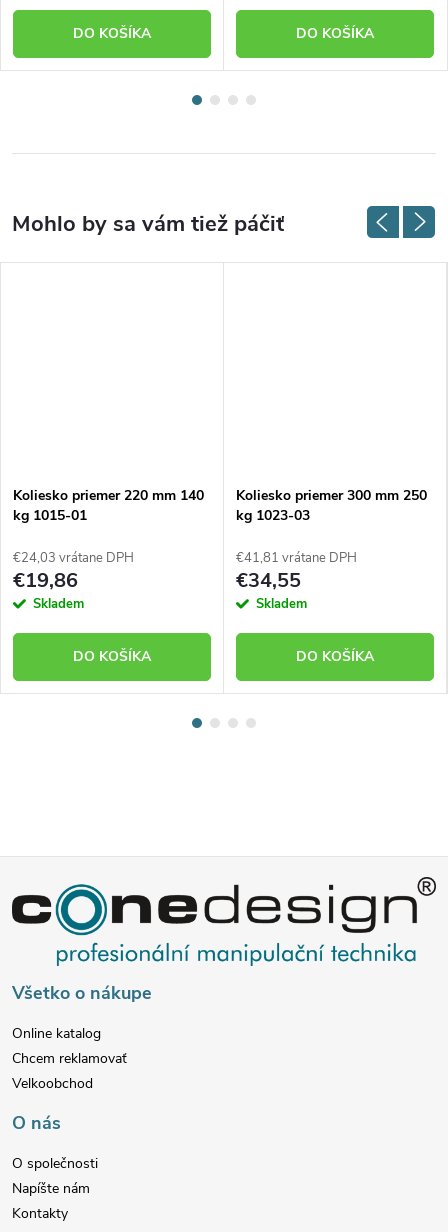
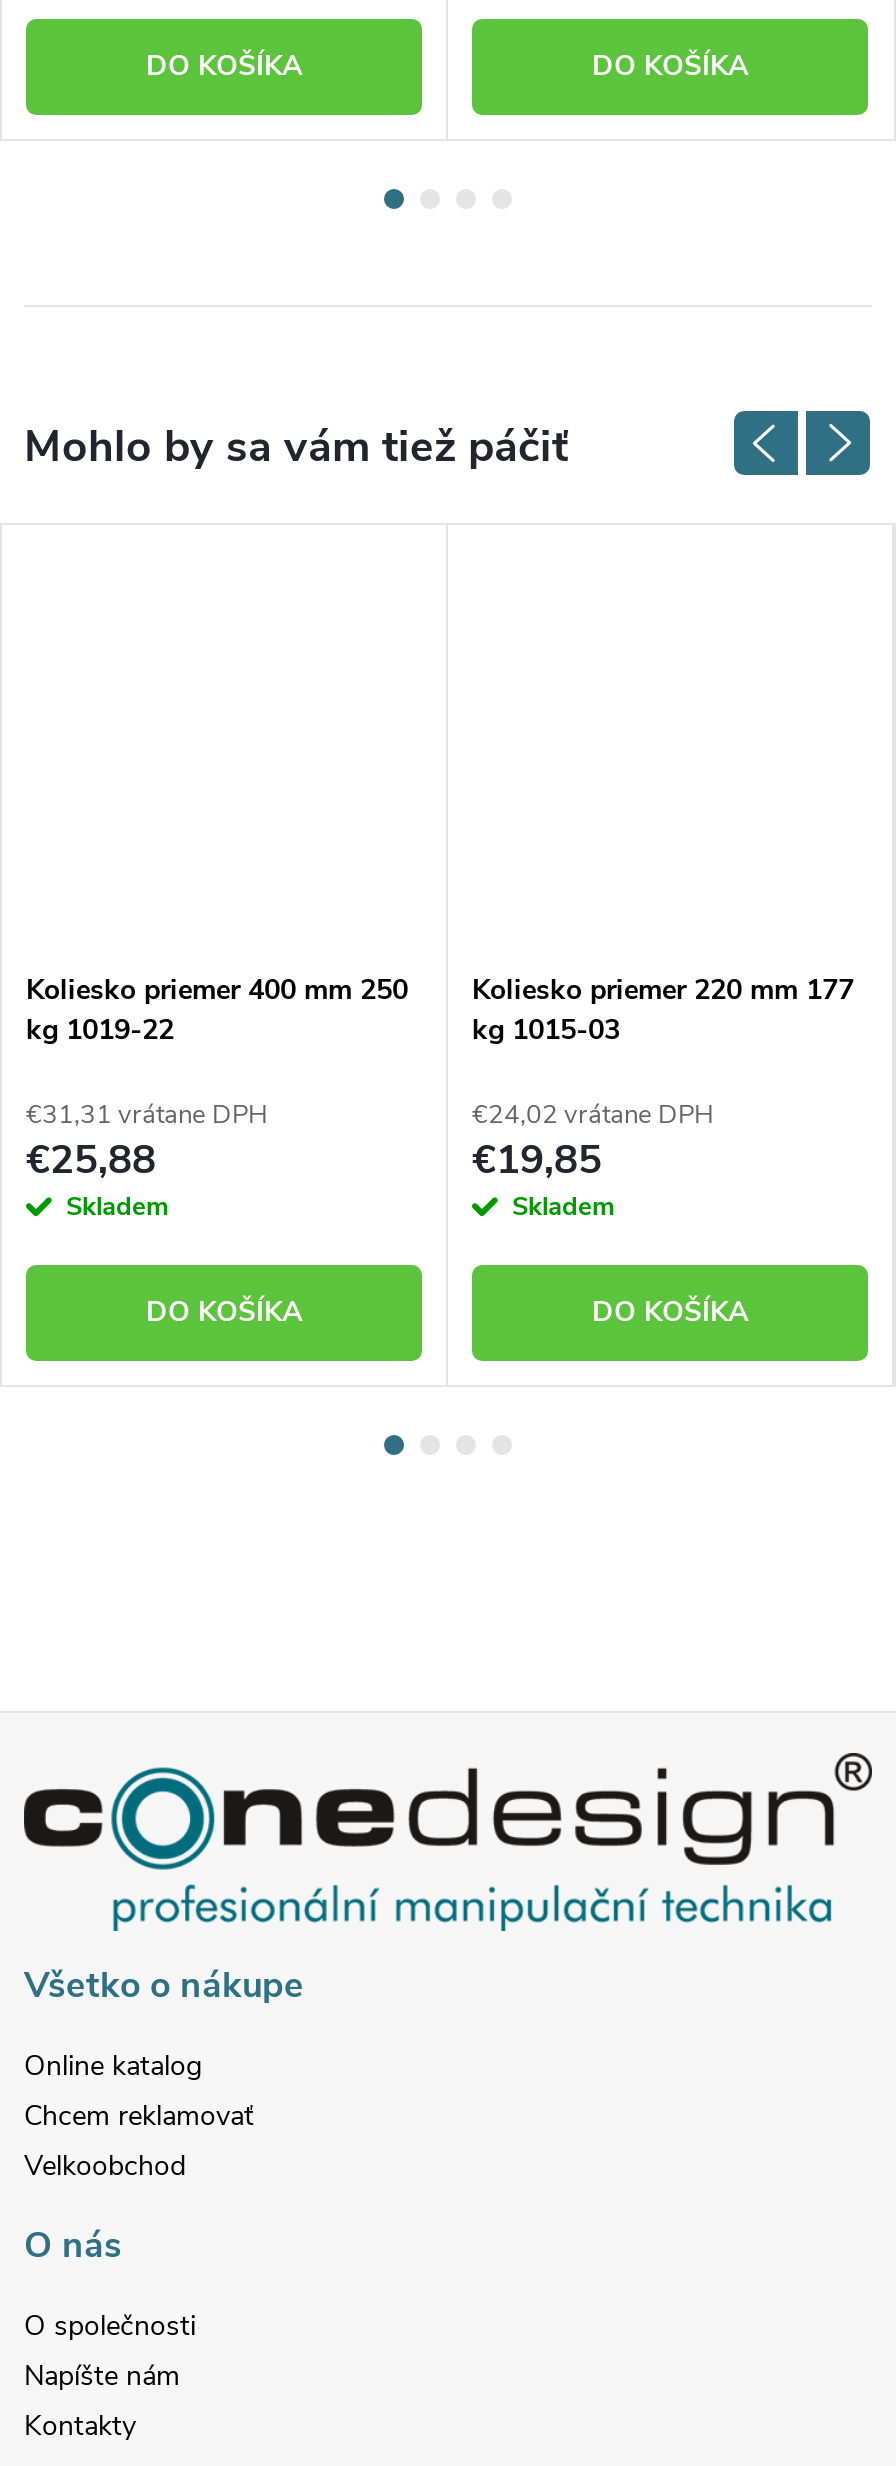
[13,486,204,505] Koliesko priemer 220 mm 140 -> [26,970,408,1008] Koliesko priemer 400 mm 250
[236,486,427,505] Koliesko priemer 300 mm 250 -> [472,970,854,1008] Koliesko priemer 220 mm 177
[13,506,87,525] kg 1015-01 -> [26,1010,174,1048] kg 1019-22
[236,506,310,525] kg 1023-03 -> [472,1010,620,1048] kg 1015-03
[13,549,134,567] €24,03 vrátane DPH -> [26,1096,268,1132] €31,31 vrátane DPH
[236,549,357,567] €41,81 vrátane DPH -> [472,1096,714,1132] €24,02 vrátane DPH
[13,567,78,594] €19,86 -> [26,1133,156,1187] €25,88
[236,567,301,594] €34,55 -> [472,1133,602,1187] €19,85

